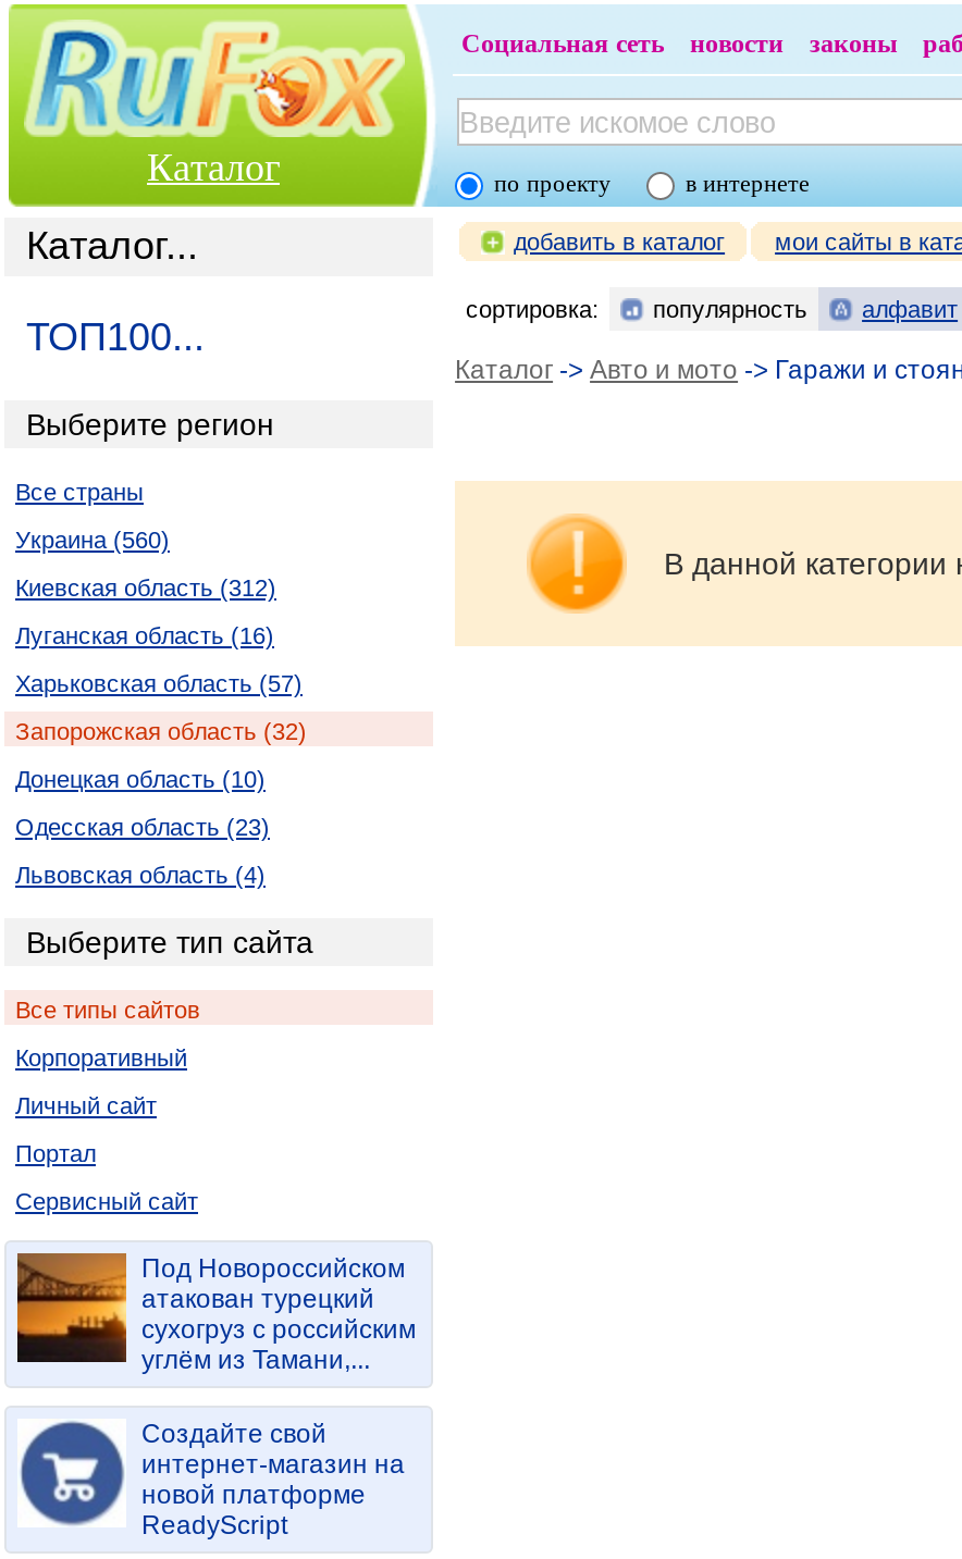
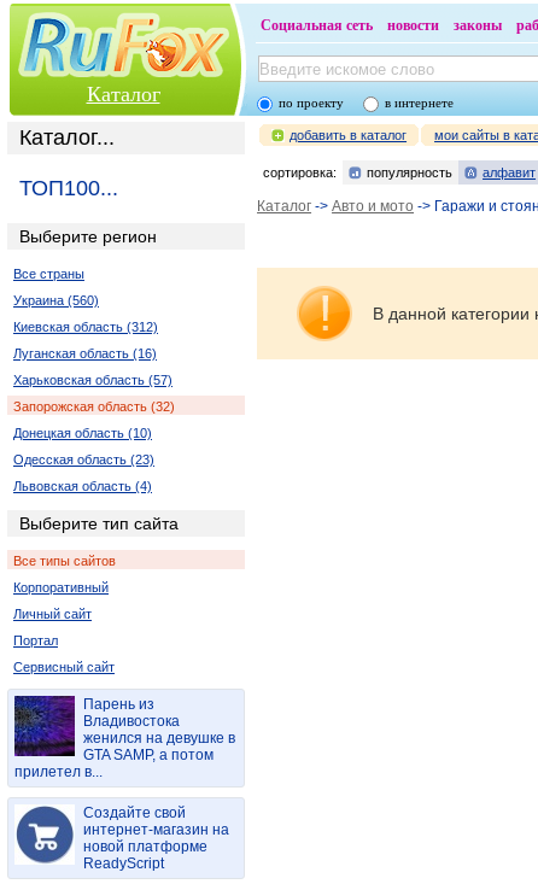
[15,1251,416,1375] [image] | Под Новороссийском | атакован турецкий | сухогруз с российским | углём из Тамани,... -> [13,695,235,780] [image] | Парень из | Владивостока | женился на девушке в | GTA SAMP, а потом | прилетел в...

